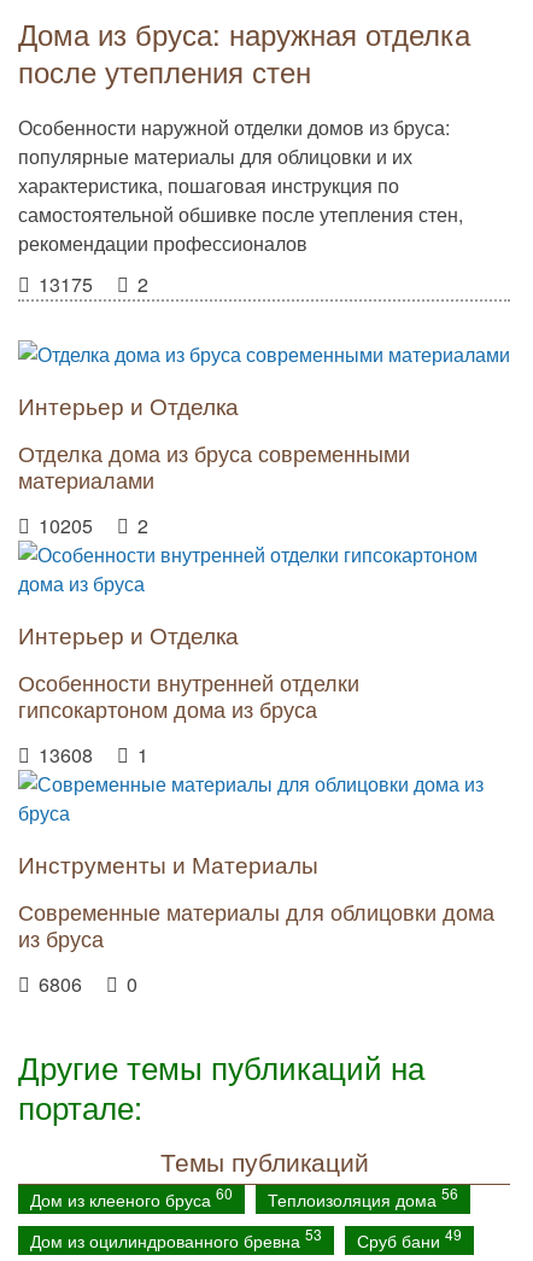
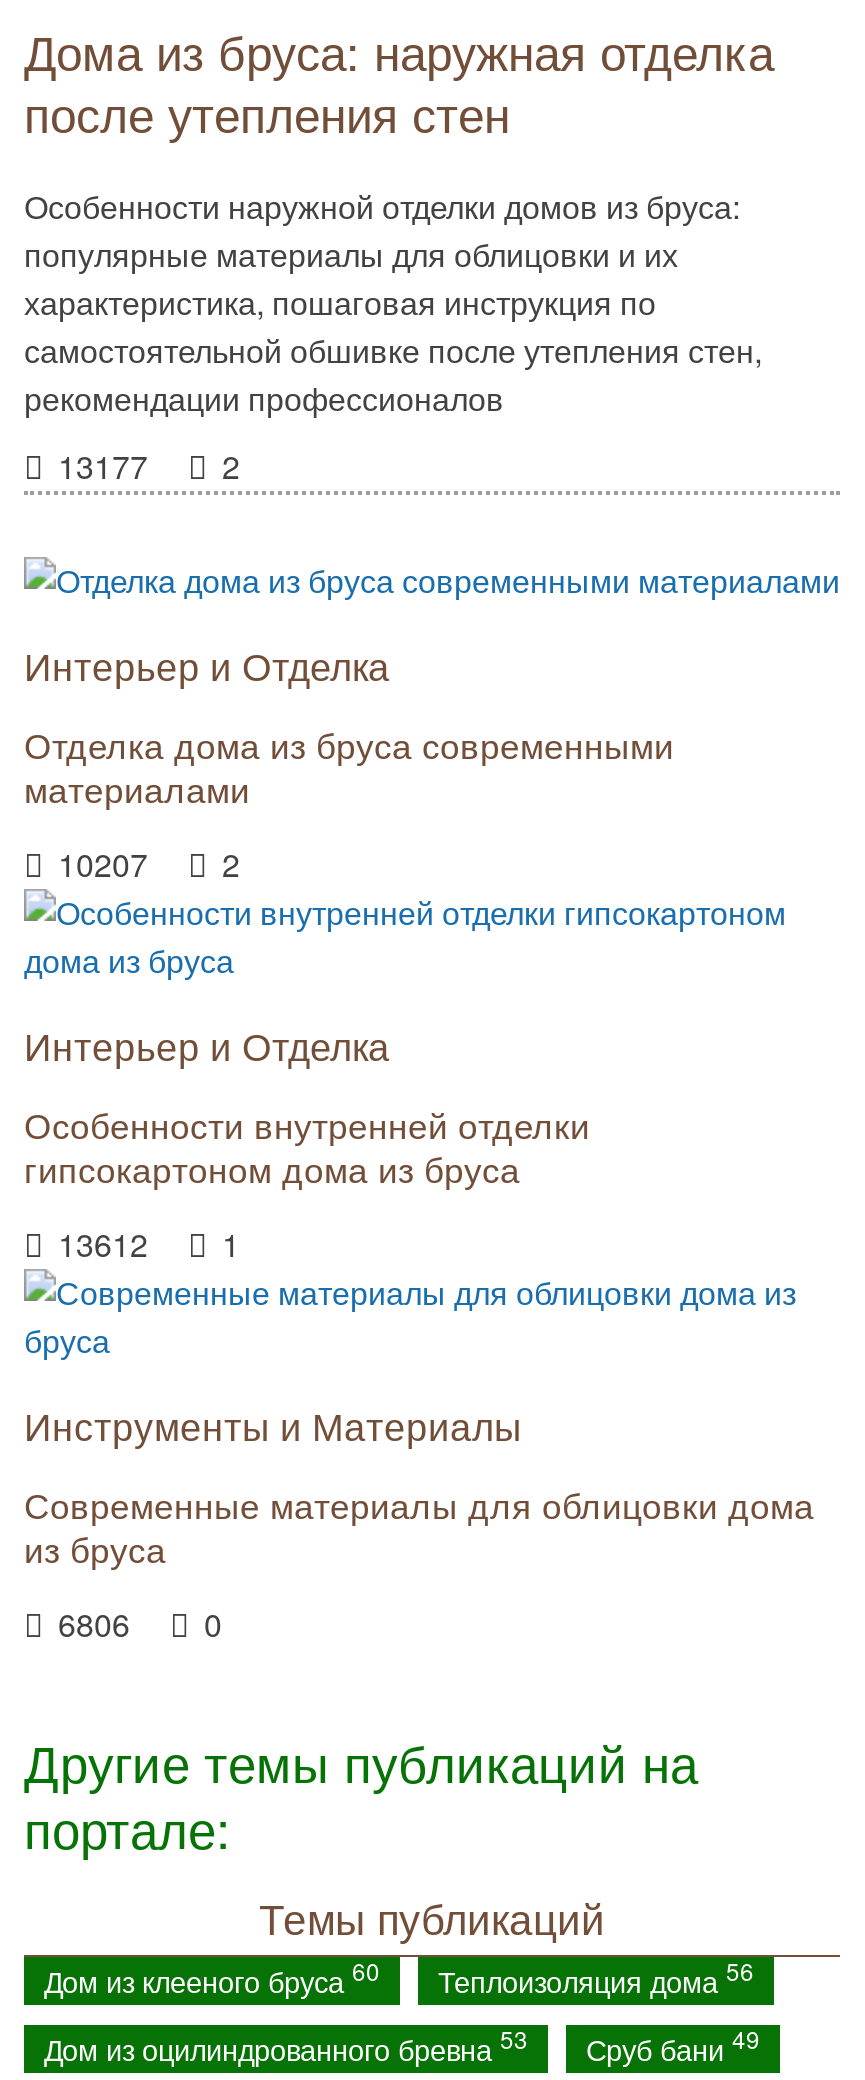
[39,271,148,299] 13175 2 -> [58,442,240,488] 13177 2
[39,512,148,540] 10205 2 -> [58,841,240,887] 10207 2
[39,741,148,769] 13608 1 -> [58,1221,240,1267] 13612 1

